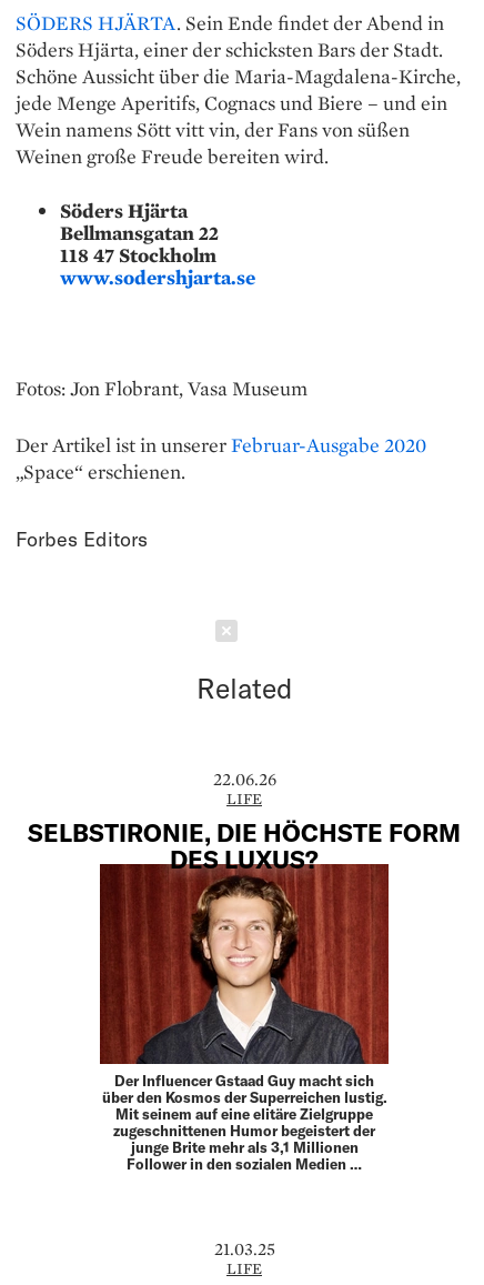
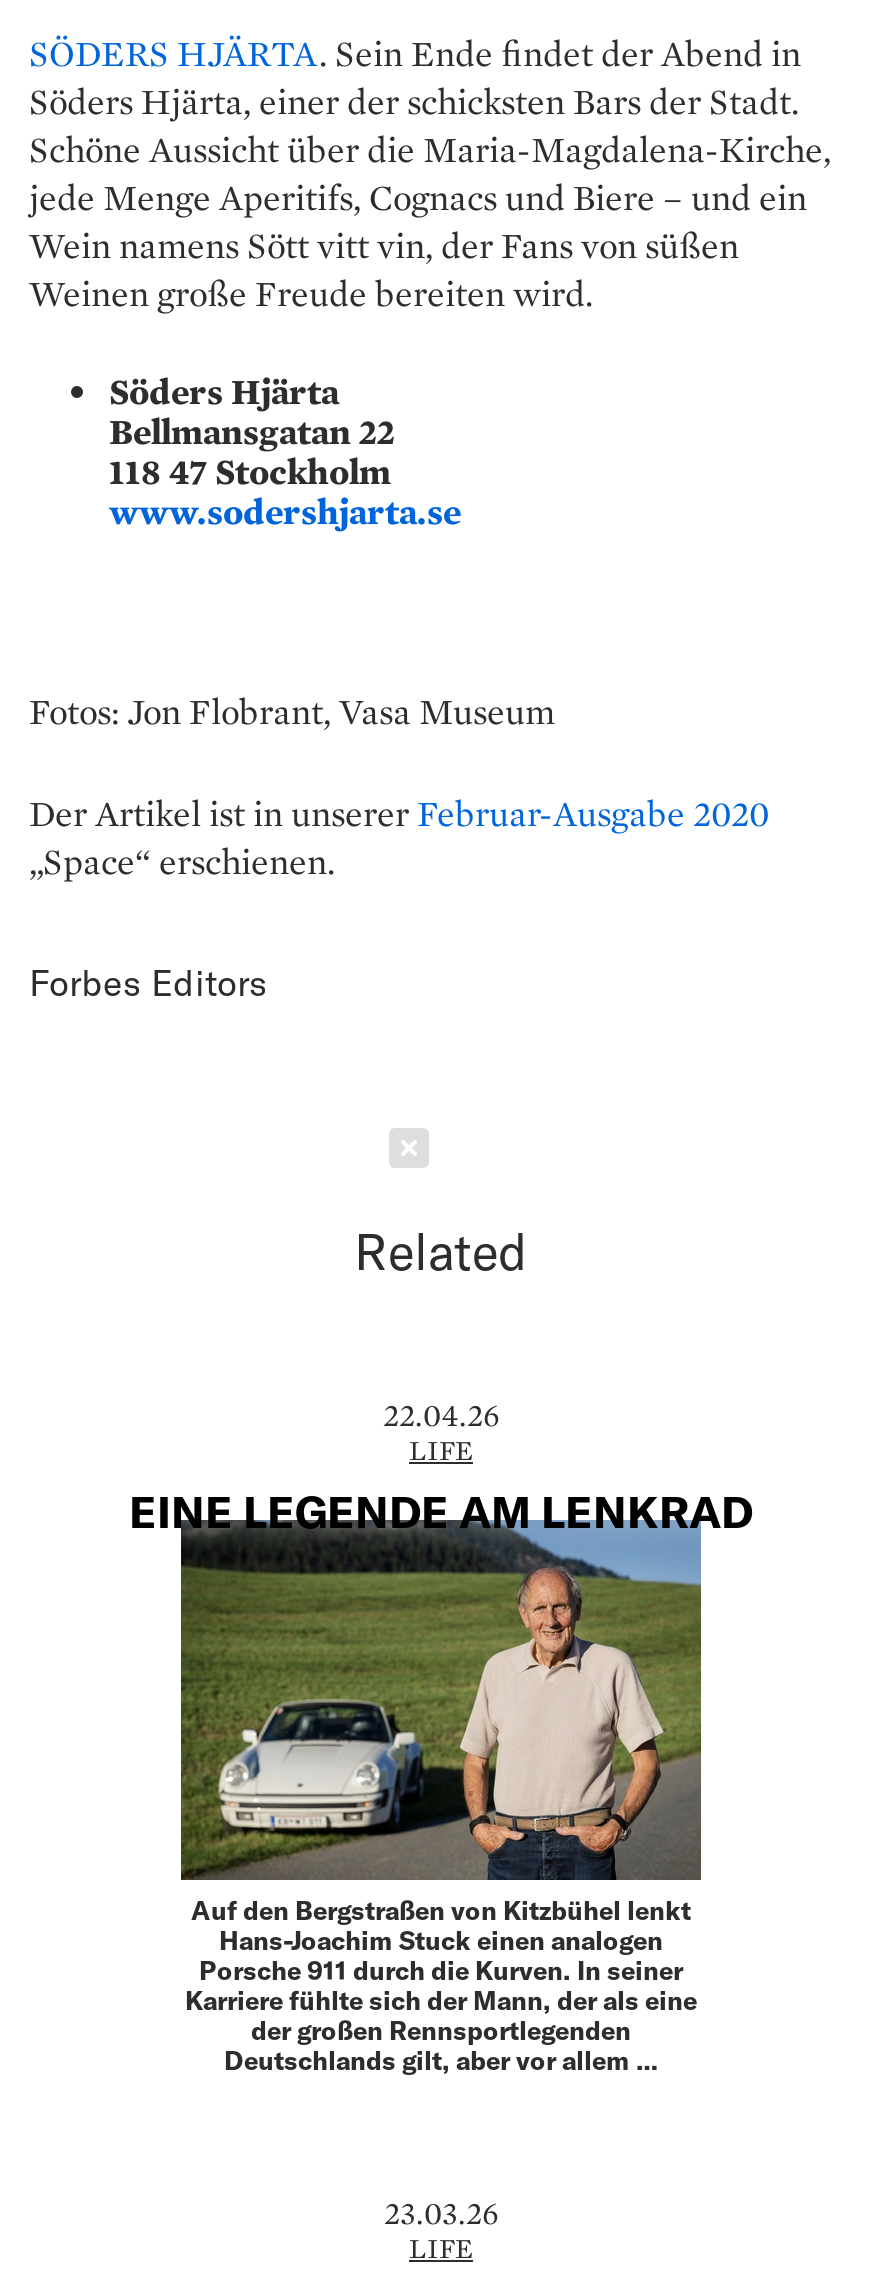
[213,767,276,790] 22.06.26 -> [383,1393,499,1435] 22.04.26
[28,818,461,873] SELBSTIRONIE, DIE HÖCHSTE FORM | DES LUXUS? -> [129,1484,753,1536] EINE LEGENDE AM LENKRAD
[100,882,389,1173] [image] | Der Influencer Gstaad Guy macht sich | über den Kosmos der Superreichen lustig. | Mit seinem auf eine elitäre Zielgruppe | zugeschnittenen Humor begeistert der | junge Brite mehr als 3,1 Millionen | Follower in den sozialen Medien … -> [181,1552,703,2076] [image] | Auf den Bergstraßen von Kitzbühel lenkt | Hans-Joachim Stuck einen analogen | Porsche 911 durch die Kurven. In seiner | Karriere fühlte sich der Mann, der als eine | der großen Rennsportlegenden | Deutschlands gilt, aber vor allem …
[214,1237,275,1261] 21.03.25 -> [384,2192,498,2234] 23.03.26

